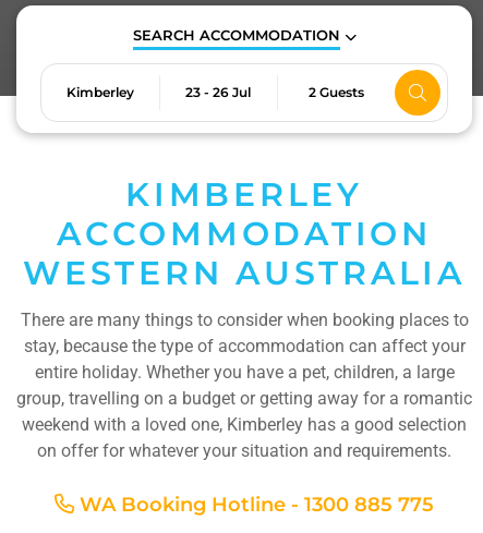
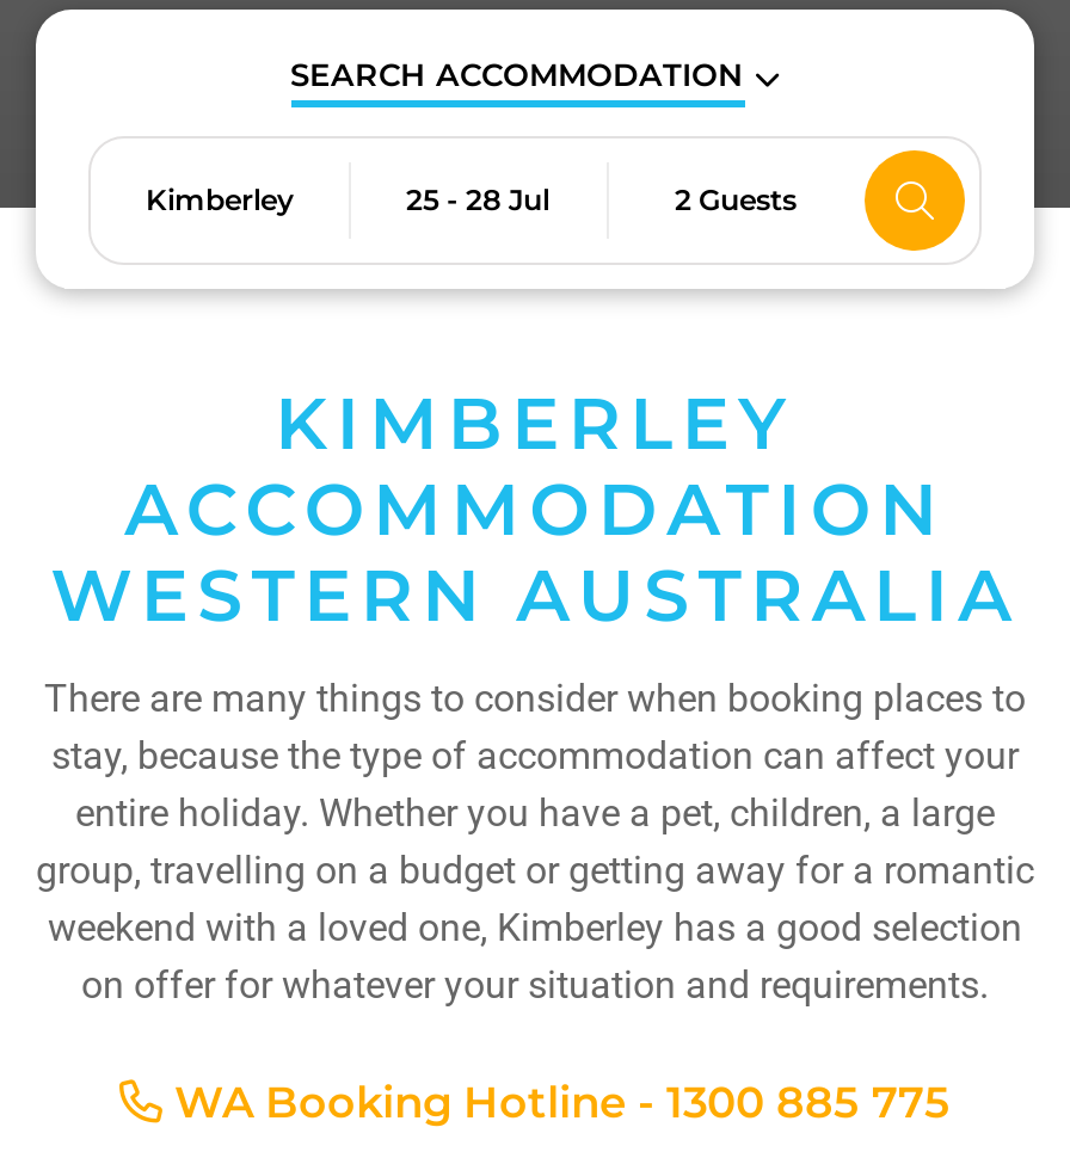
[185,84,251,100] 23 - 26 Jul -> [406,181,549,217] 25 - 28 Jul

